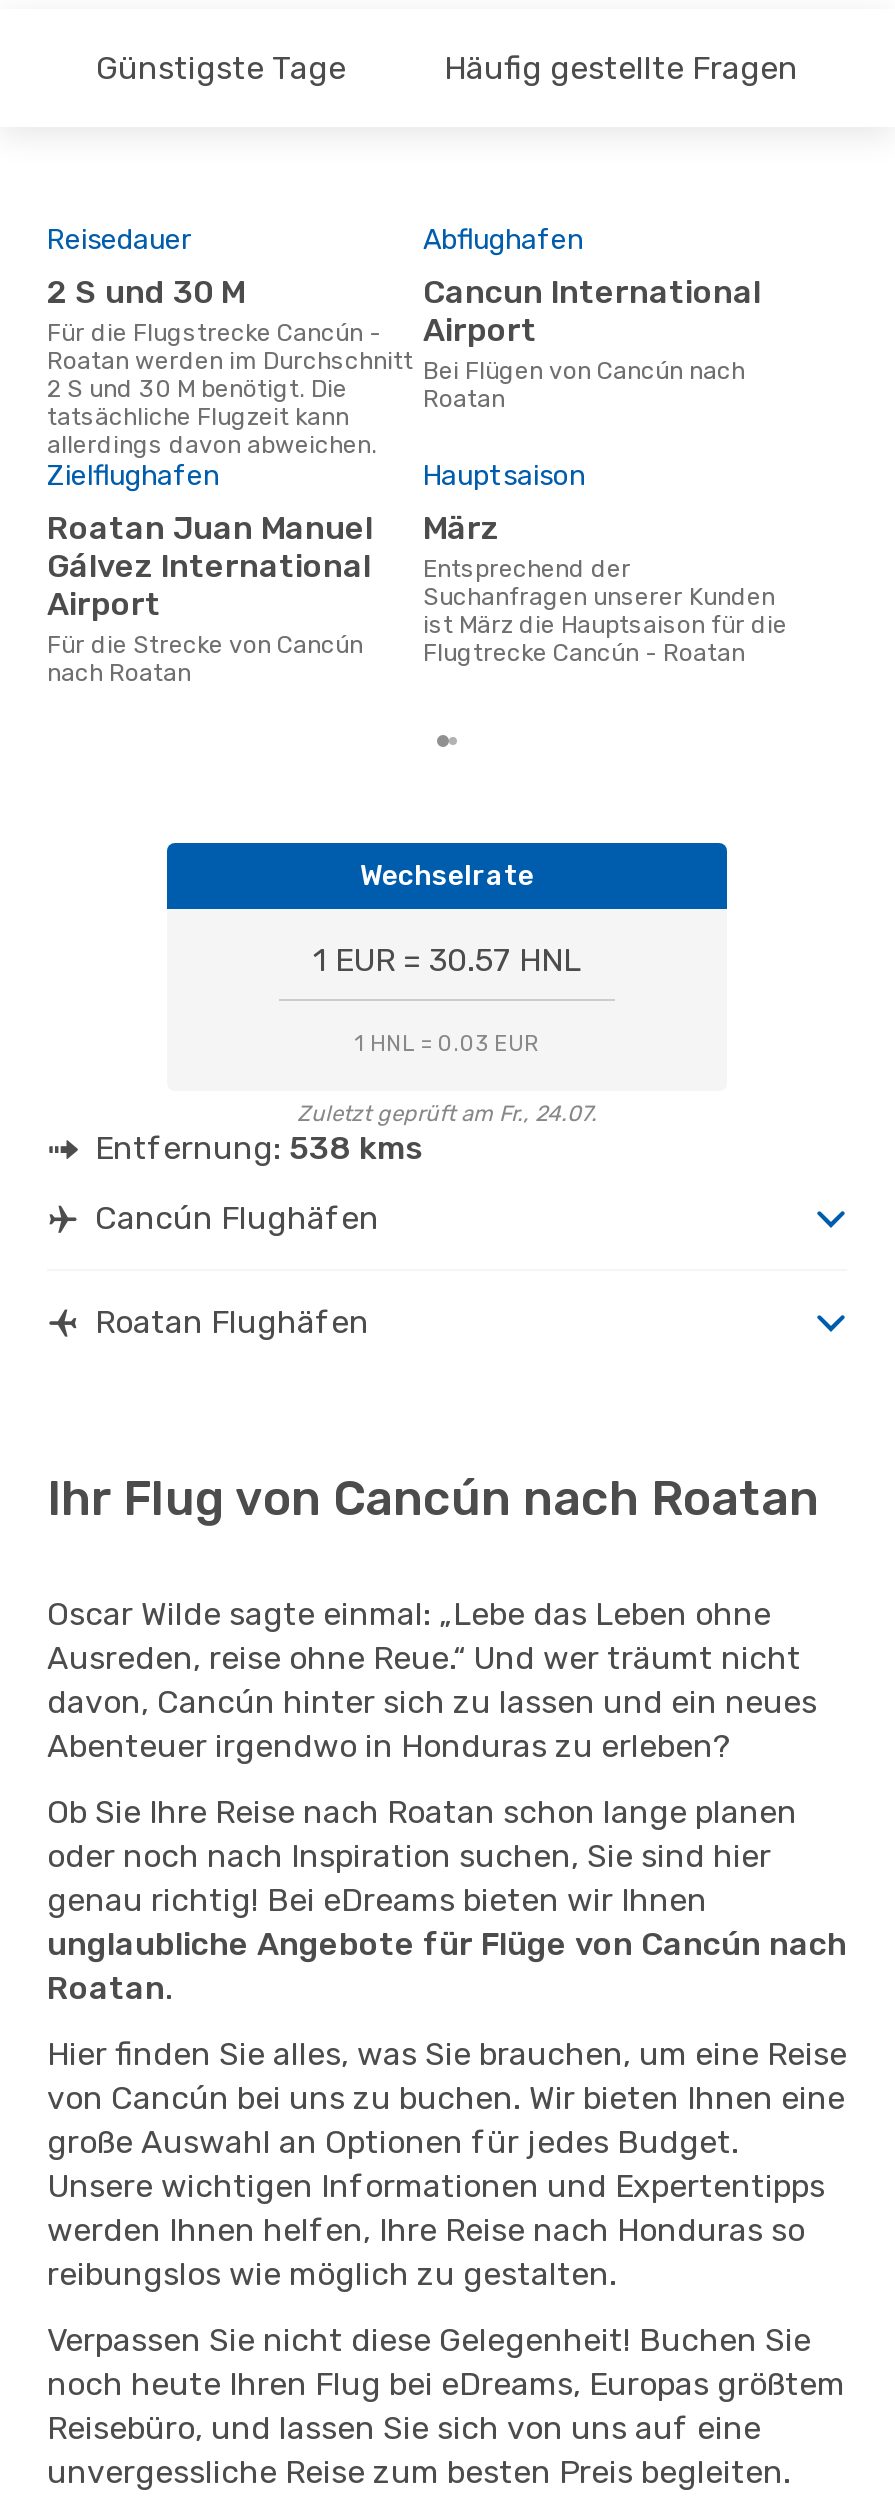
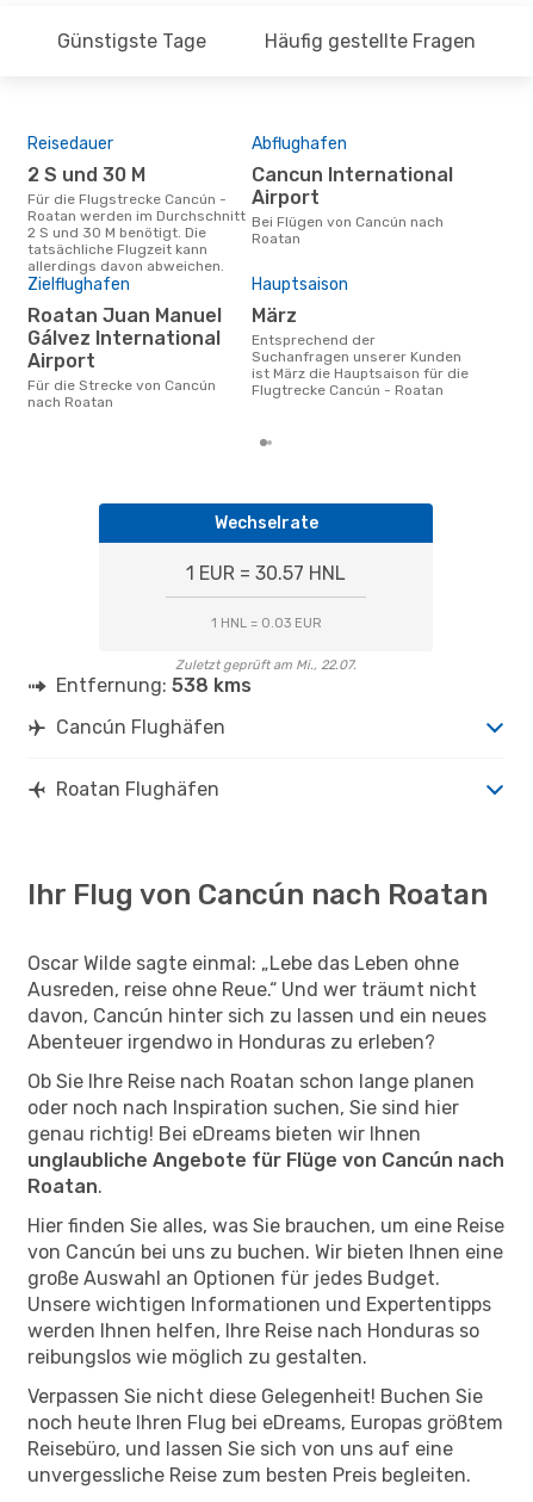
[297,1101,597,1127] Zuletzt geprüft am Fr., 24.07. -> [175,657,357,673] Zuletzt geprüft am Mi., 22.07.

